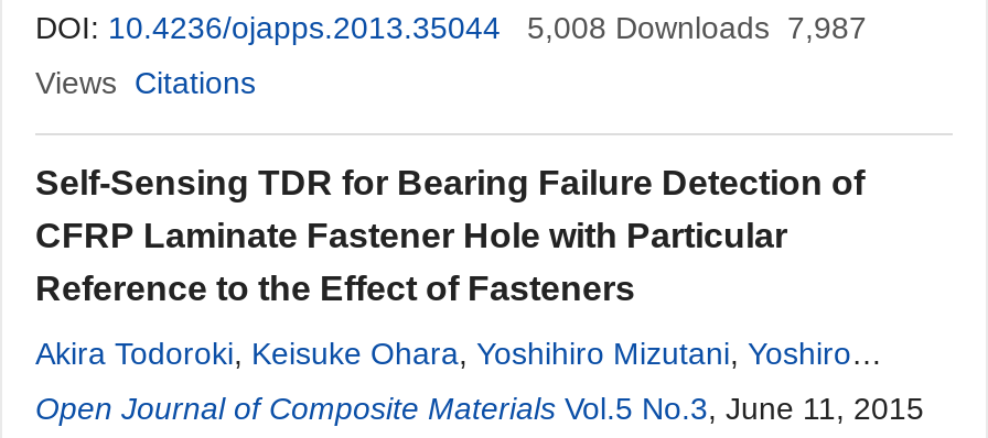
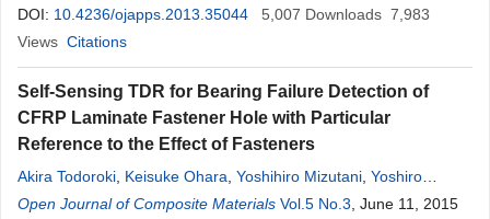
[35,10,867,45] DOI: 10.4236/ojapps.2013.35044 5,008 Downloads 7,987 -> [17,5,430,23] DOI: 10.4236/ojapps.2013.35044 5,007 Downloads 7,983

